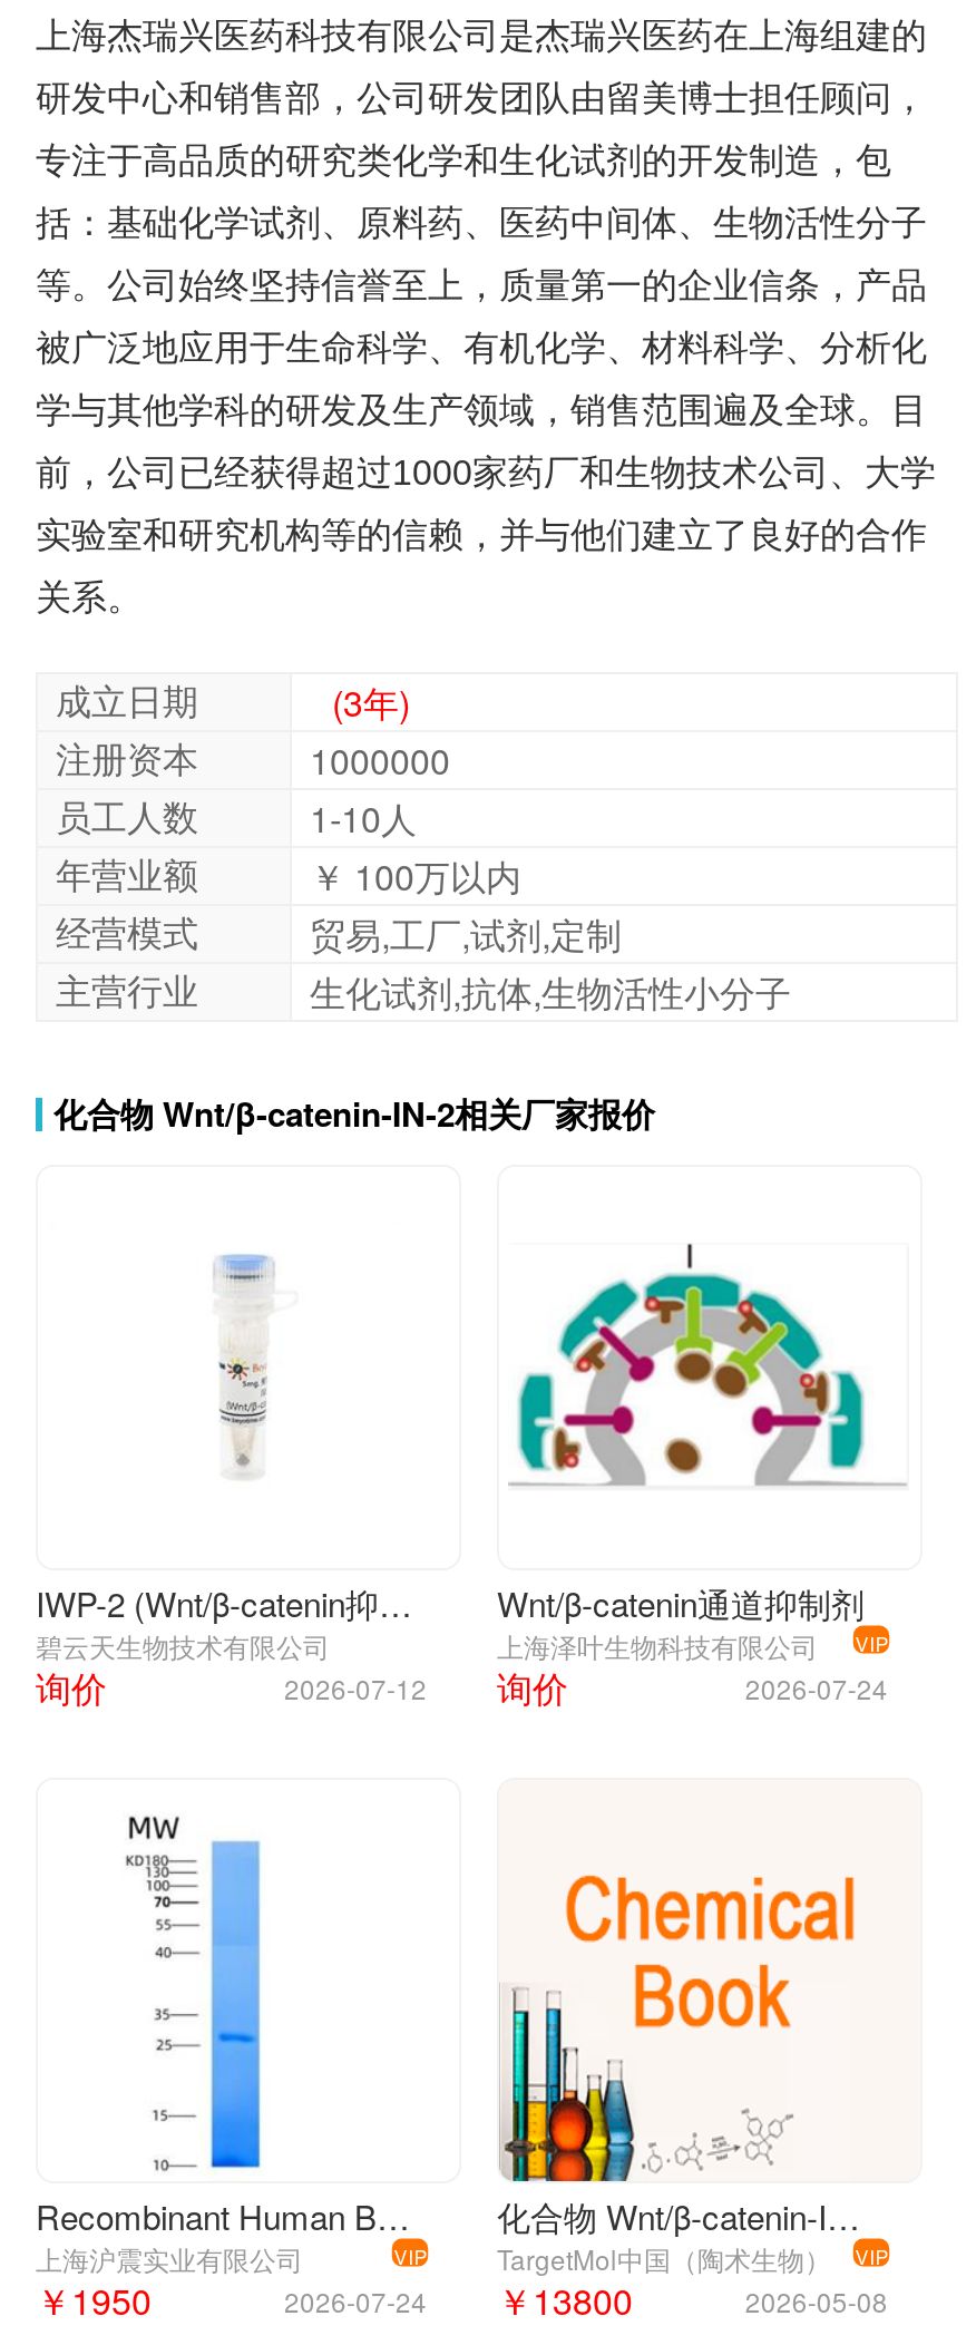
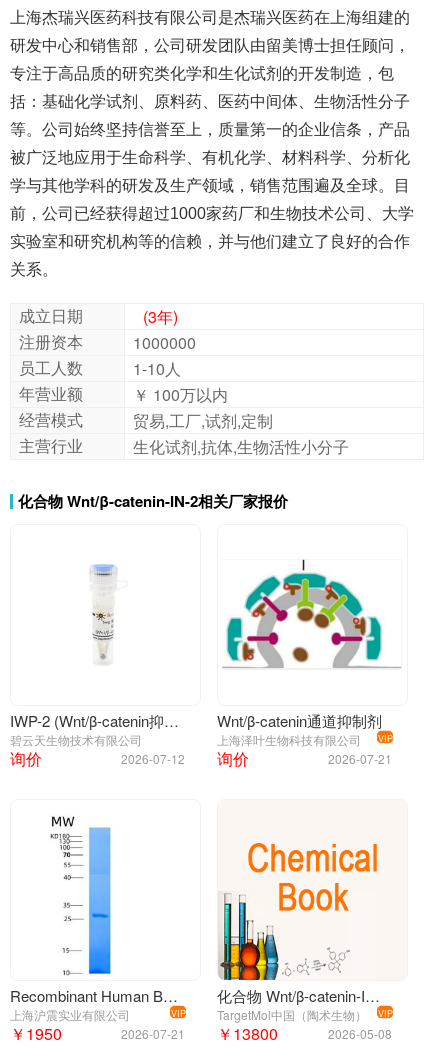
[745,1668,888,1706] 2026-07-24 -> [328,750,392,767] 2026-07-21
[284,2275,633,2326] 2026-07-24 ￥13800 -> [121,1022,278,1045] 2026-07-21 ￥13800

